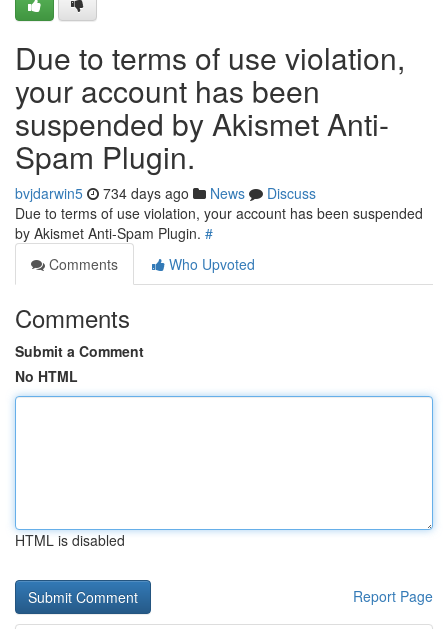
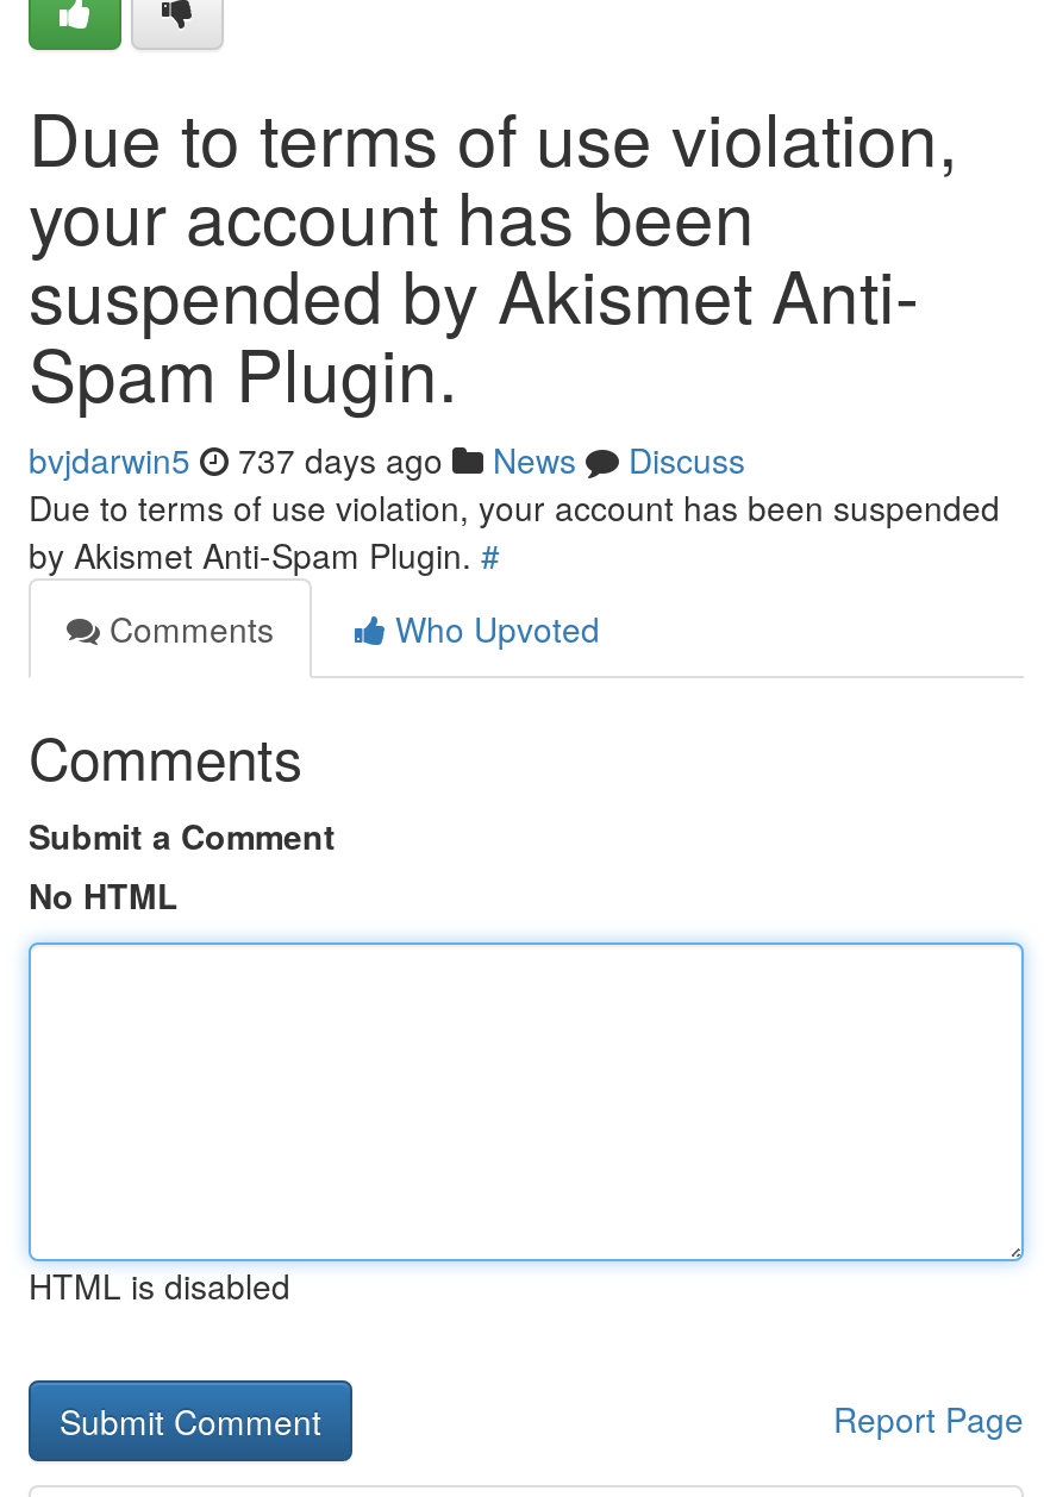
[15,183,316,203] bvjdarwin5 734 days ago News Discuss -> [29,436,745,483] bvjdarwin5 737 days ago News Discuss

